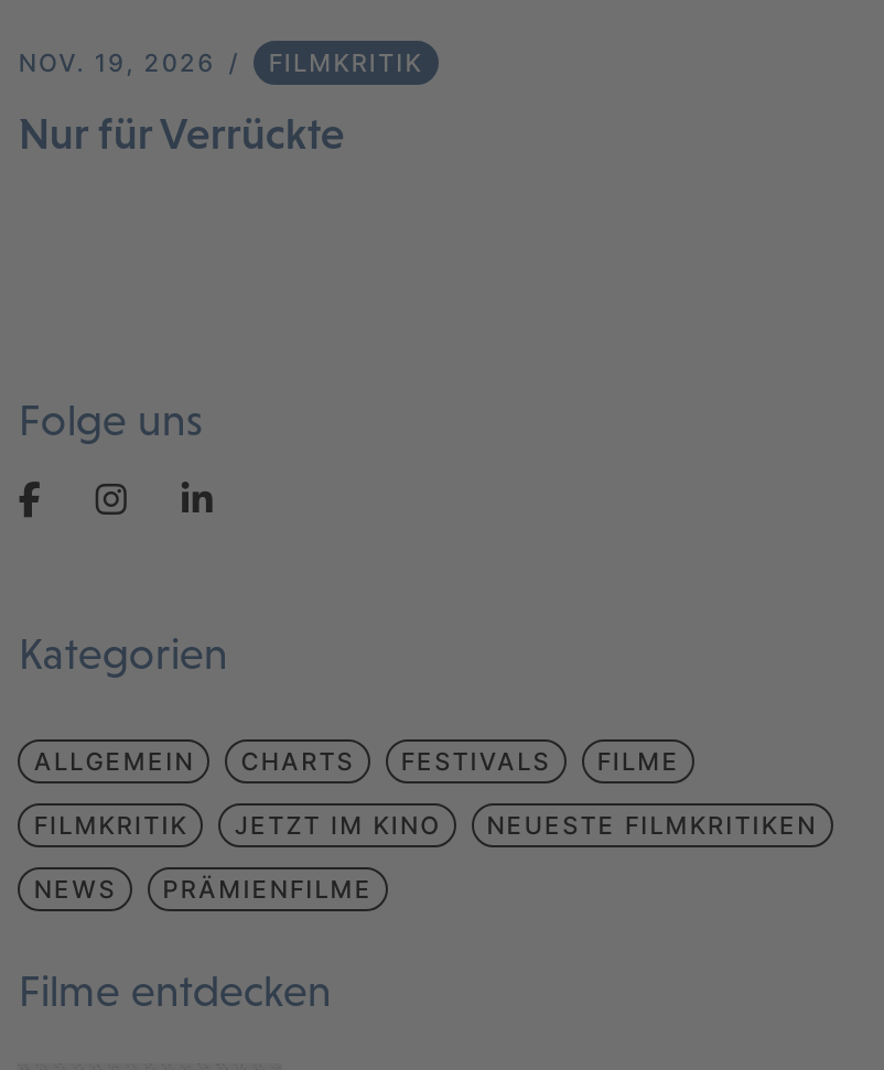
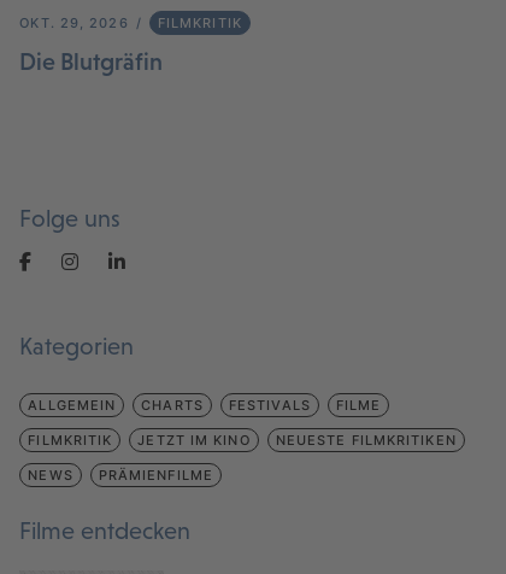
[19,47,423,78] NOV. 19, 2026 FILMKRITIK -> [20,14,242,31] OKT. 29, 2026 FILMKRITIK
[19,109,345,158] Nur für Verrückte -> [20,48,163,75] Die Blutgräfin

